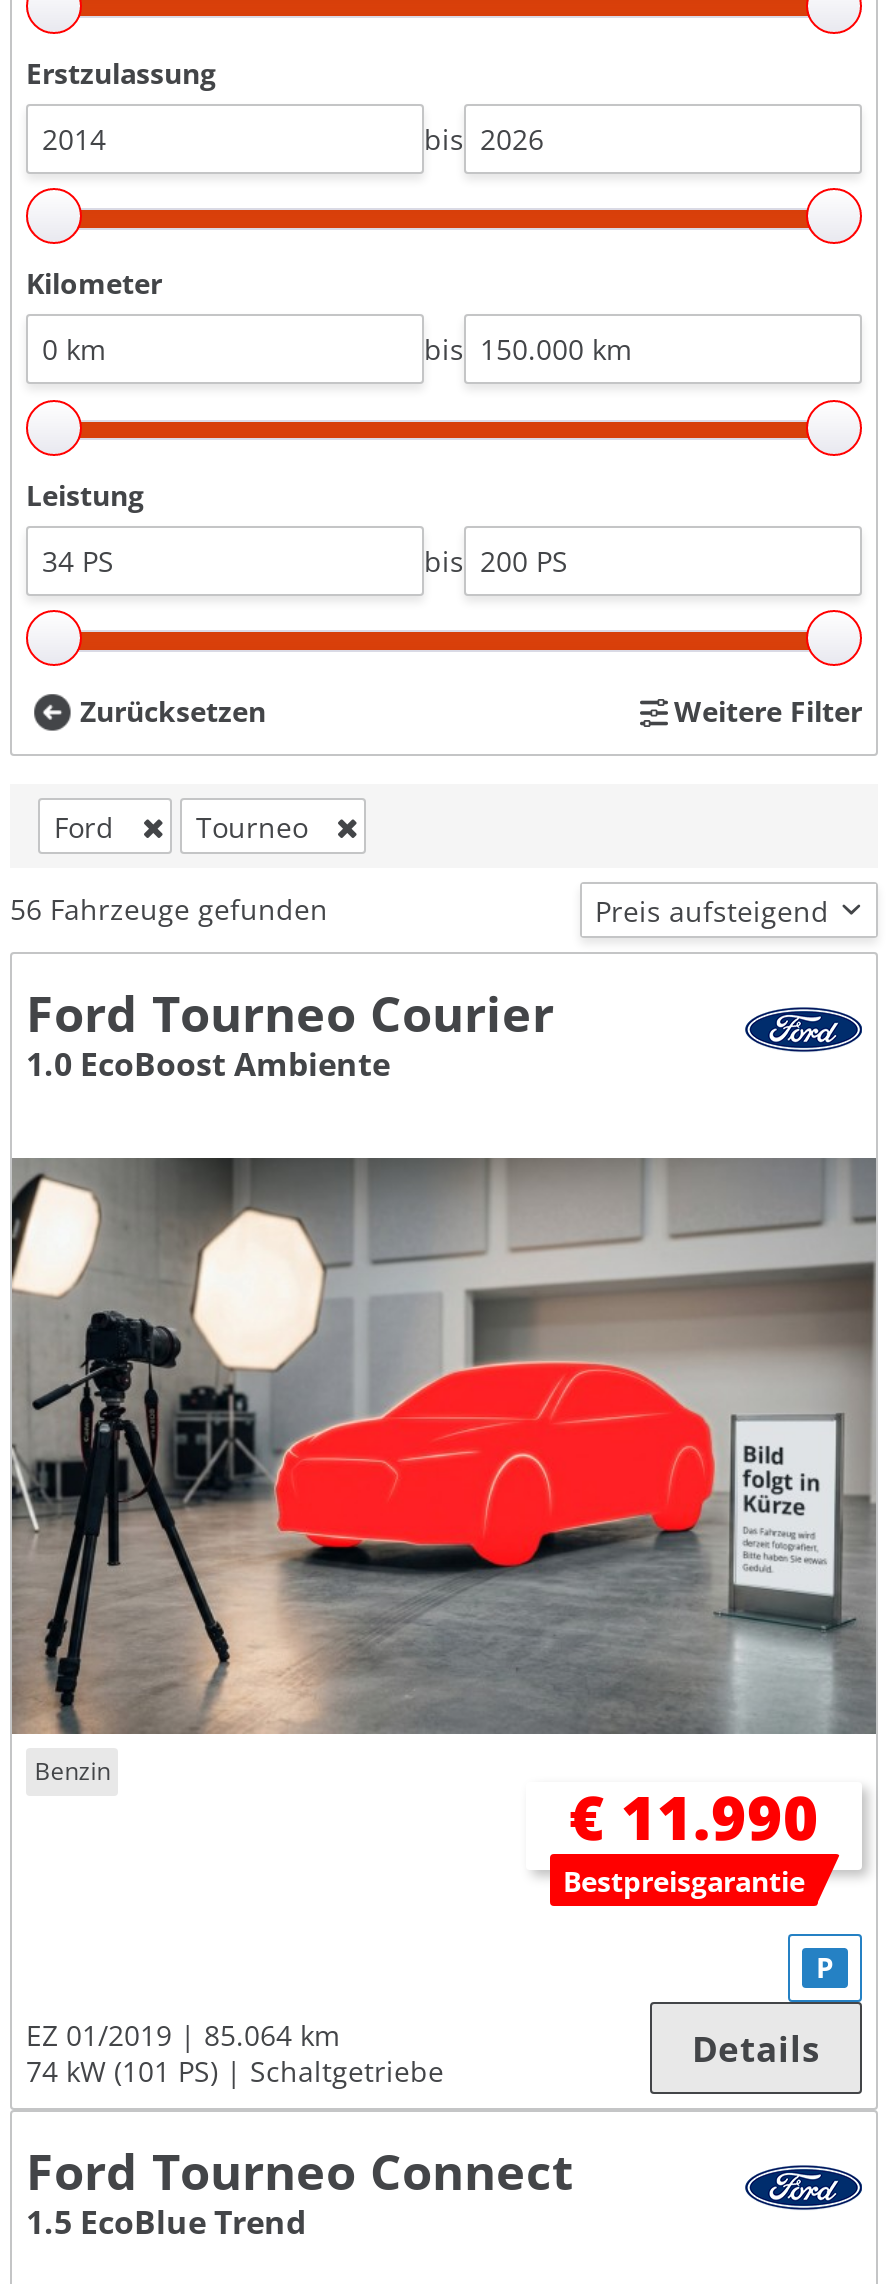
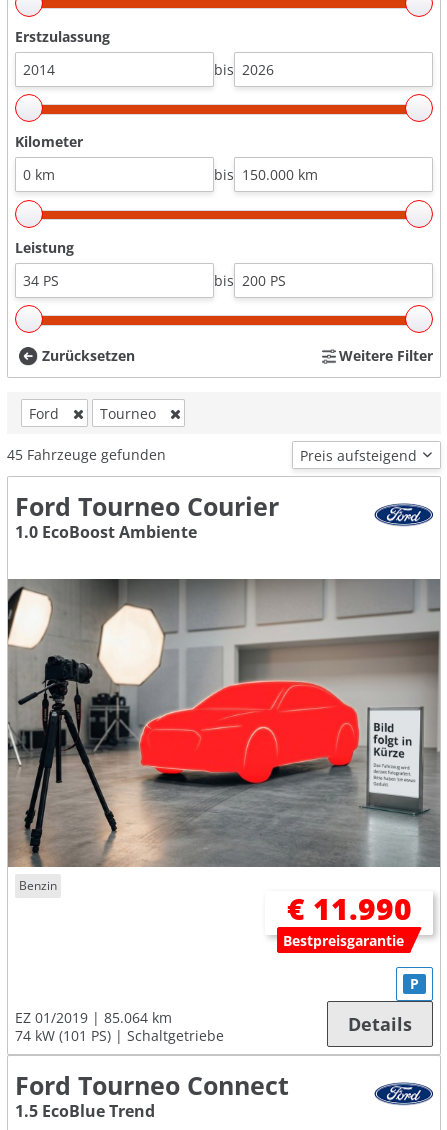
[10,891,328,929] 56 Fahrzeuge gefunden -> [7,445,166,464] 45 Fahrzeuge gefunden

